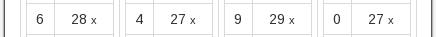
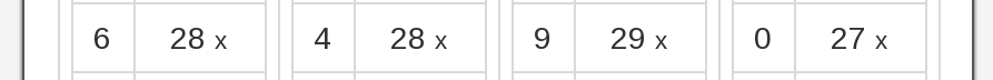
[135,11,195,27] 4 27 x -> [314,20,448,56] 4 28 x

